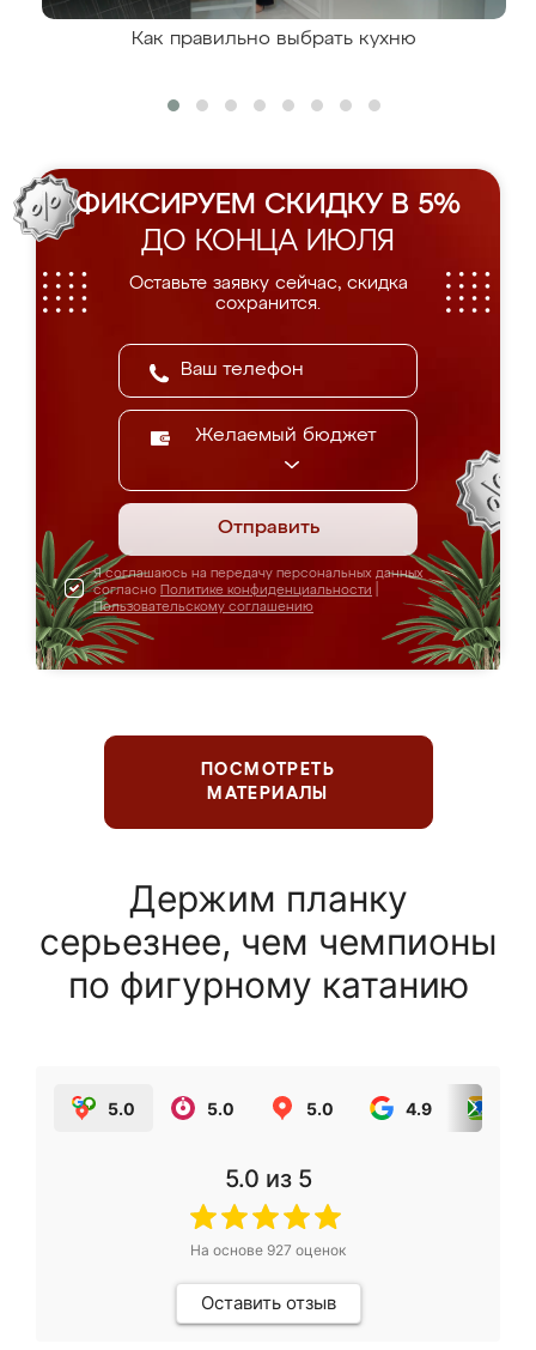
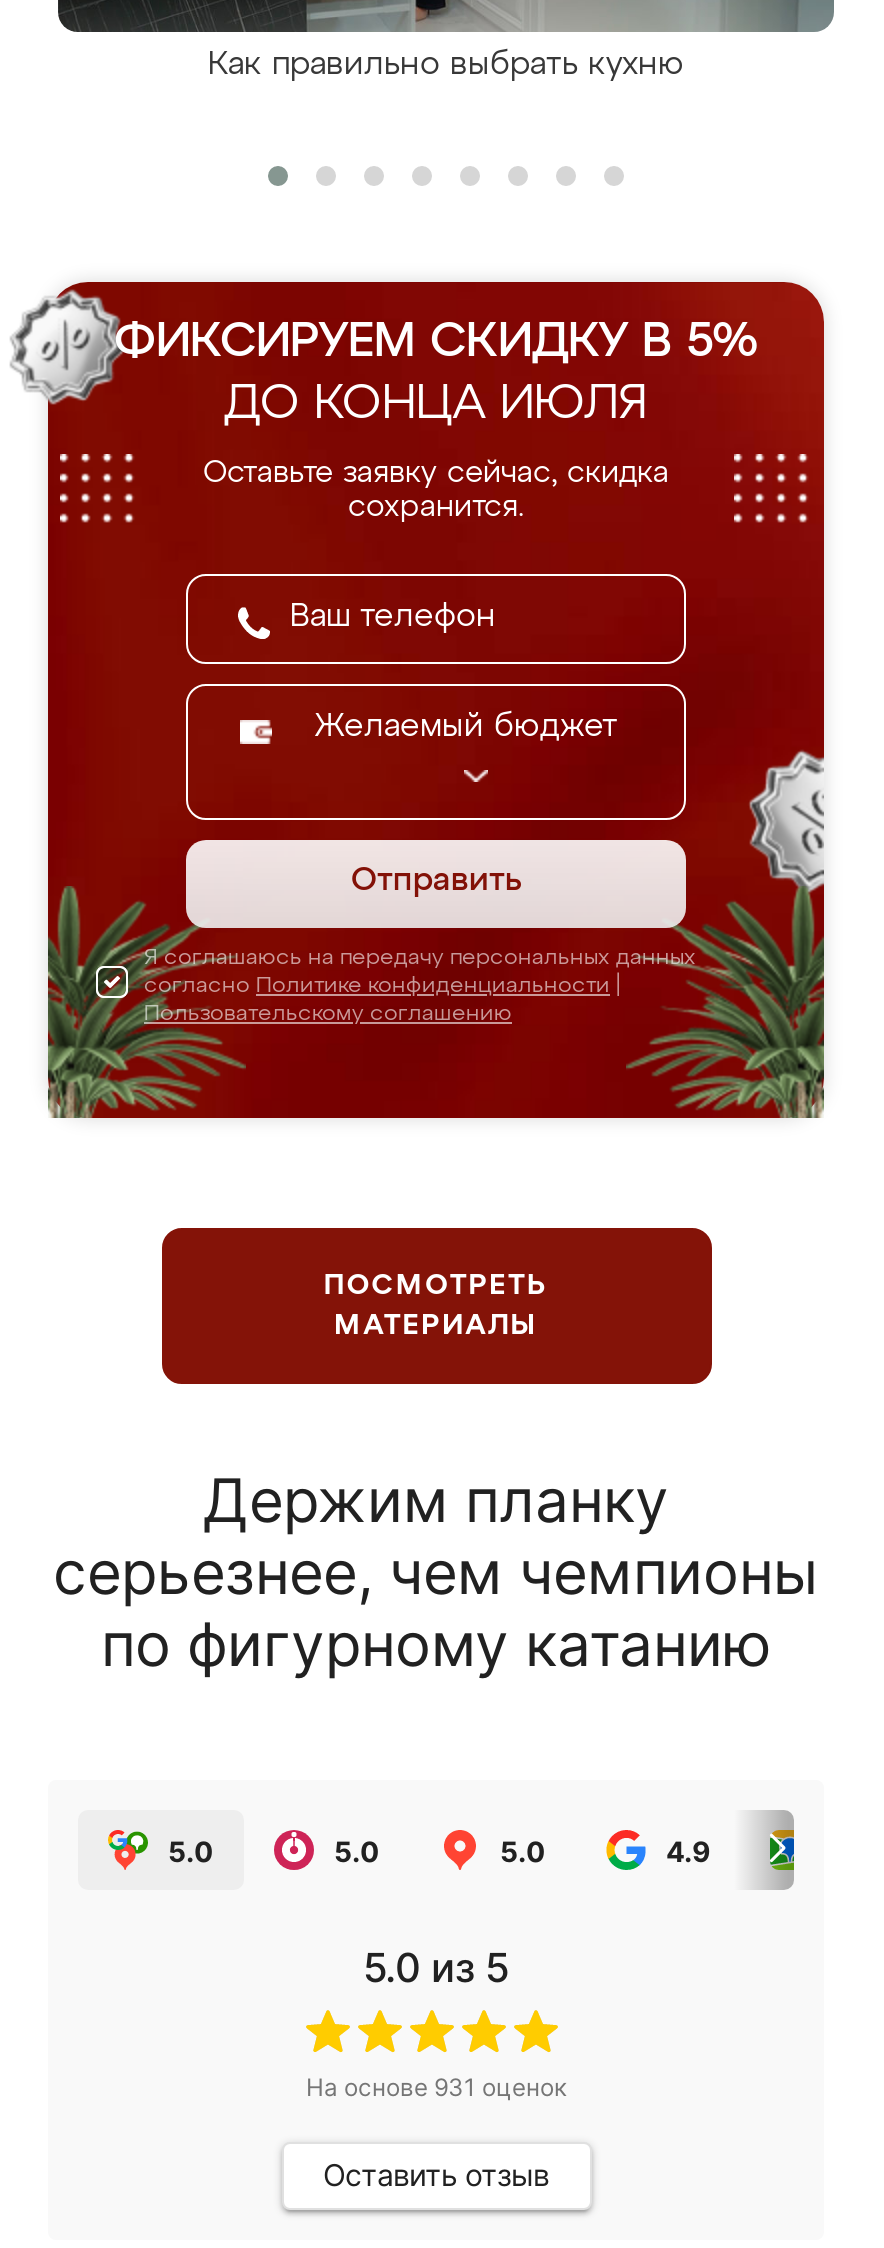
[190,1241,346,1259] На основе 927 оценок -> [306,2072,566,2102] На основе 931 оценок

